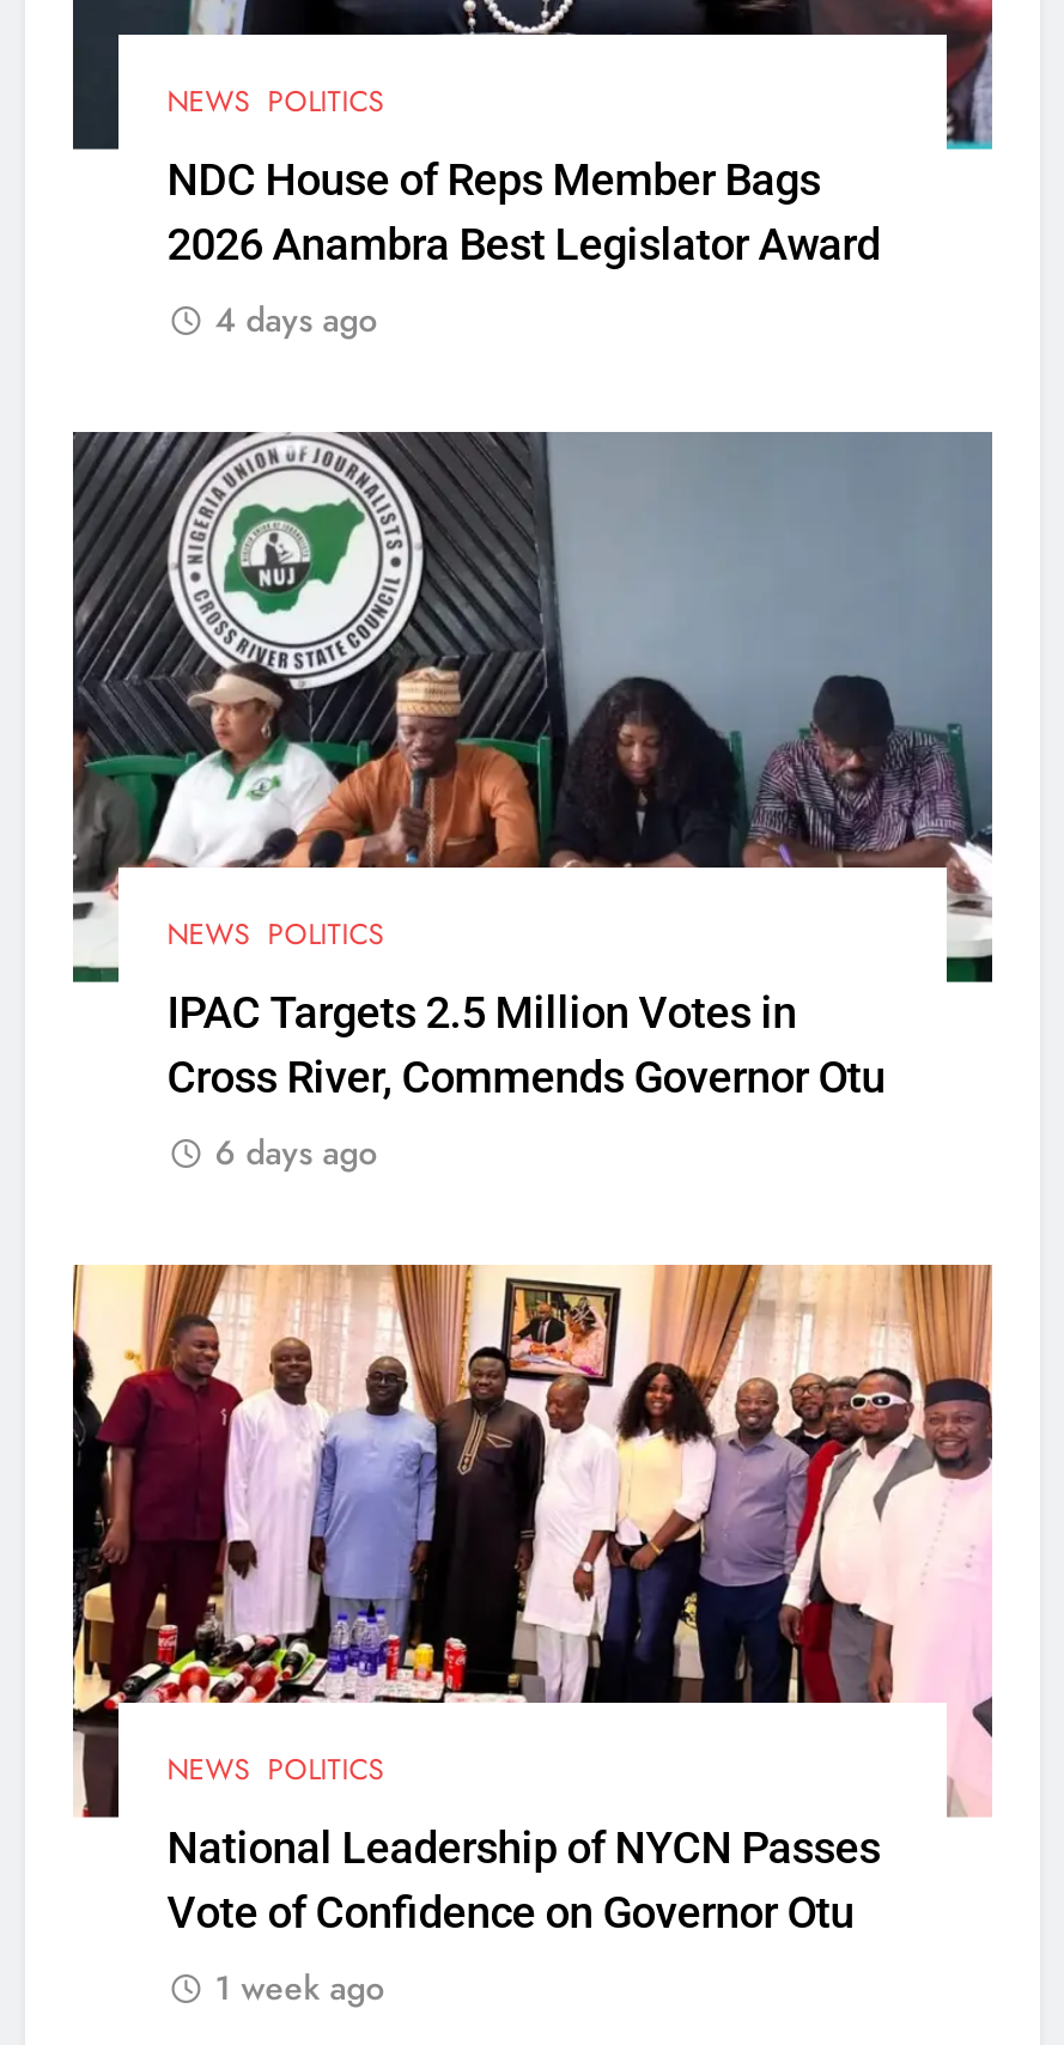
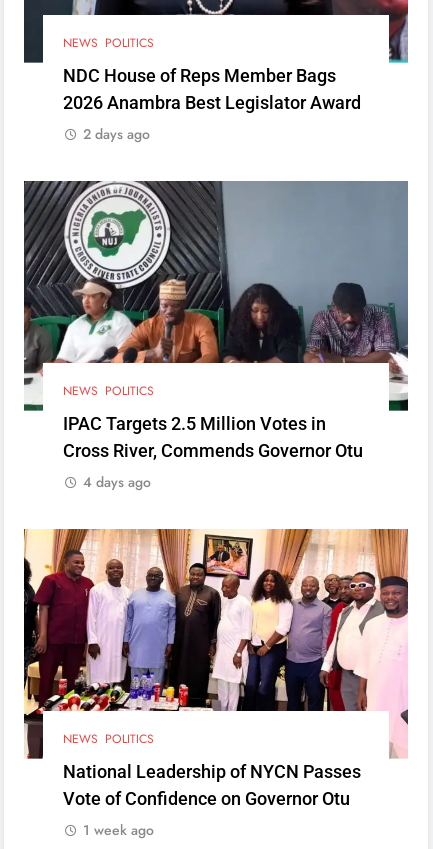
[215,296,377,343] 4 days ago -> [83,123,150,143] 2 days ago
[215,1129,377,1177] 6 days ago -> [83,472,151,492] 4 days ago

